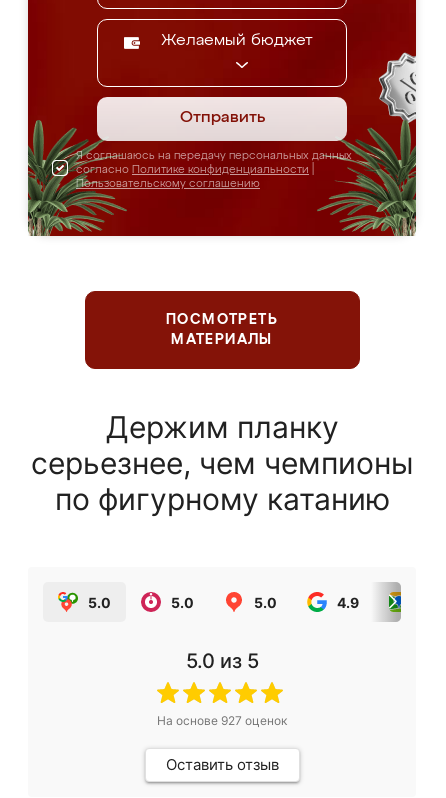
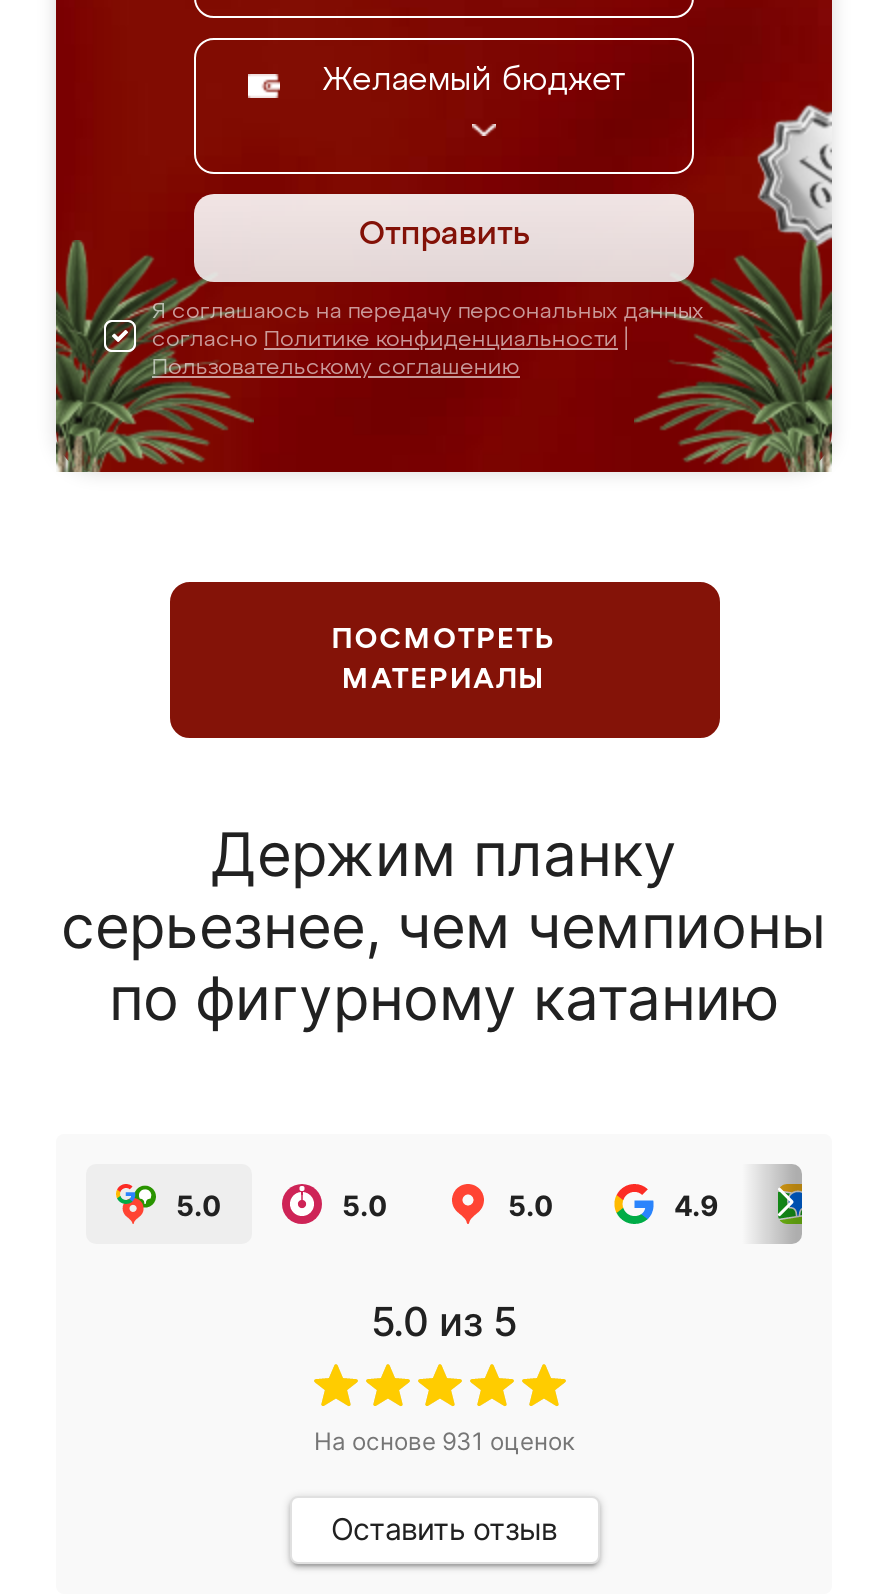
[157,713,287,728] На основе 927 оценок -> [314,1426,574,1456] На основе 931 оценок

